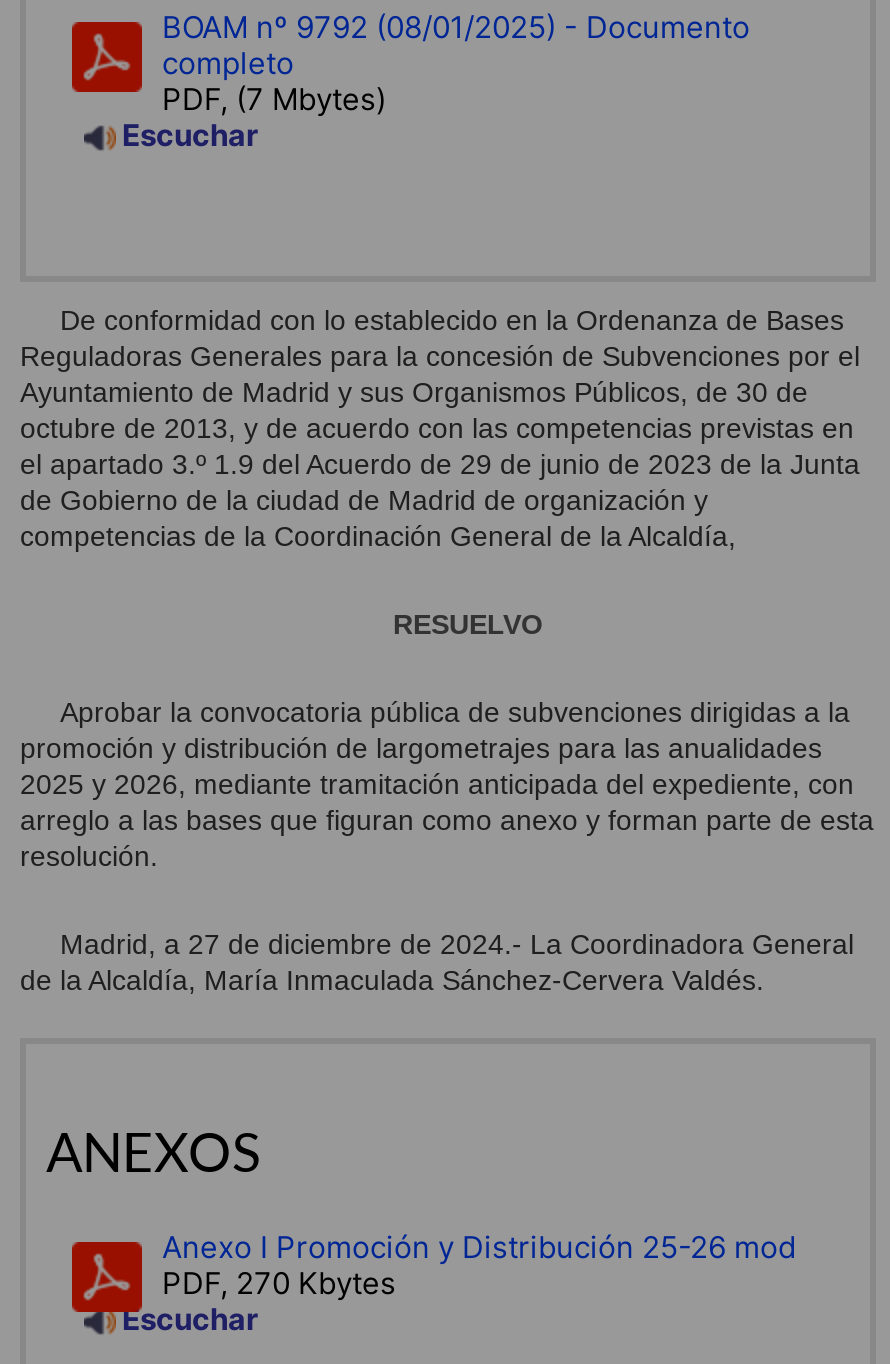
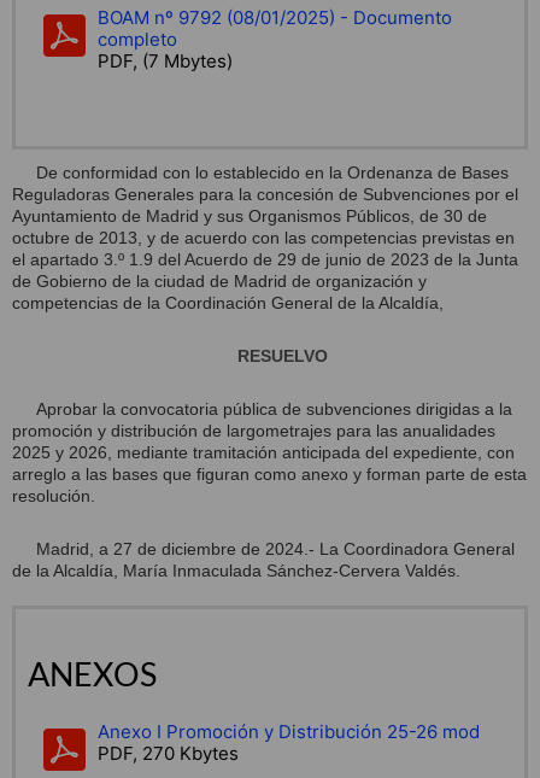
[116,117,258,155] Escuchar -> none
[116,1301,258,1339] Escuchar -> none

